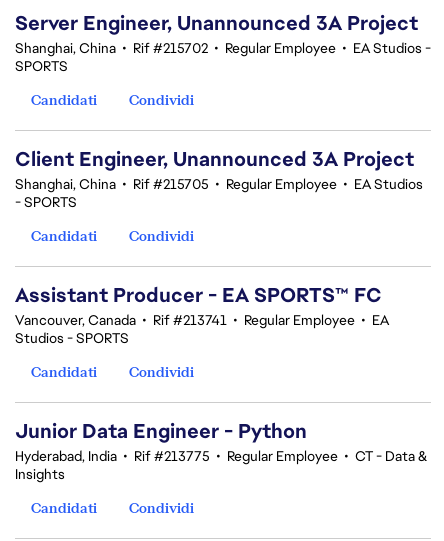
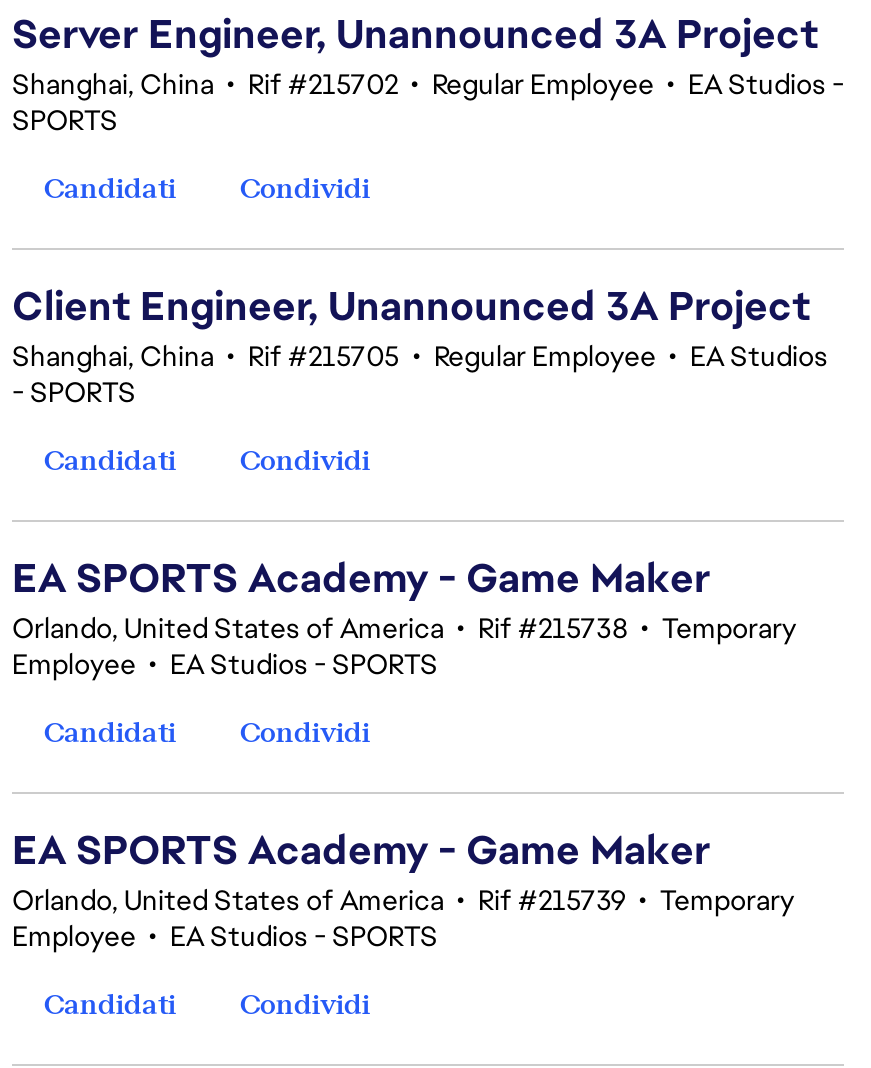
[15,282,389,347] Assistant Producer - EA SPORTS™ FC | Vancouver, Canada • Rif #213741 • Regular Employee • EA | Studios - SPORTS -> [12,552,796,682] EA SPORTS Academy - Game Maker | Orlando, United States of America • Rif #215738 • Temporary | Employee • EA Studios - SPORTS
[15,418,427,483] Junior Data Engineer - Python | Hyderabad, India • Rif #213775 • Regular Employee • CT - Data & | Insights -> [12,824,794,954] EA SPORTS Academy - Game Maker | Orlando, United States of America • Rif #215739 • Temporary | Employee • EA Studios - SPORTS

